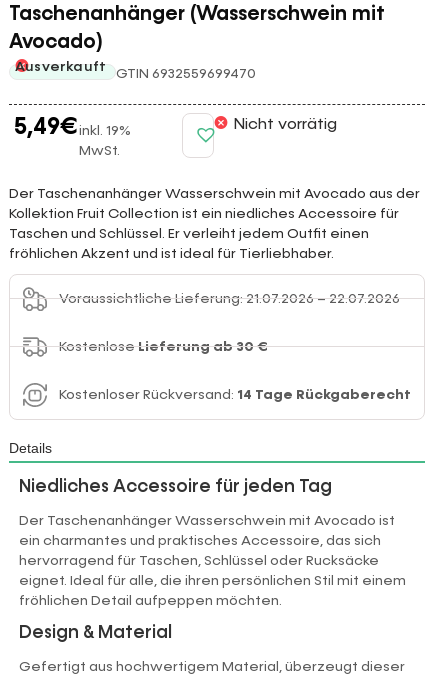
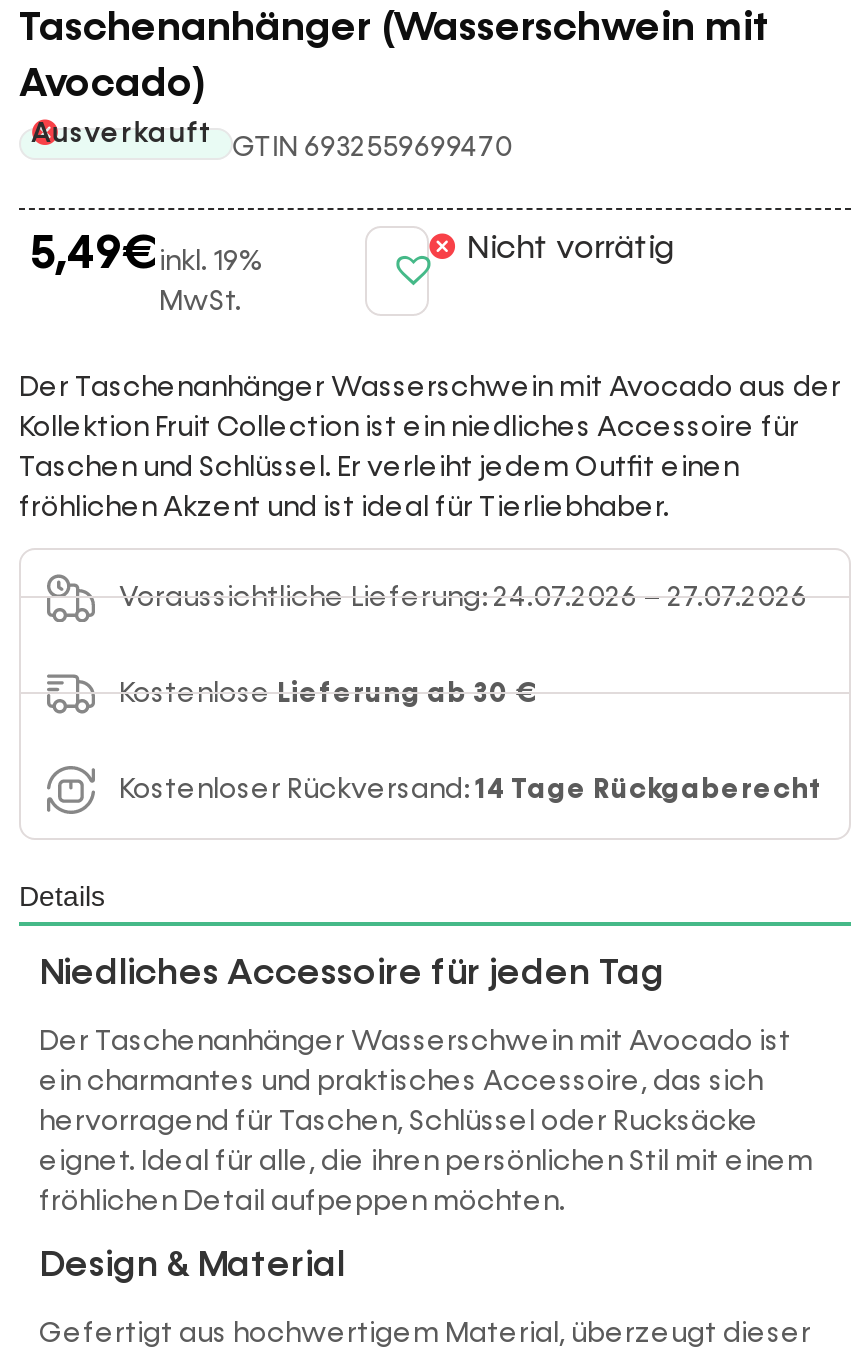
[59,292,400,306] Voraussichtliche Lieferung: 21.07.2026 – 22.07.2026 -> [119,583,807,611] Voraussichtliche Lieferung: 24.07.2026 – 27.07.2026

